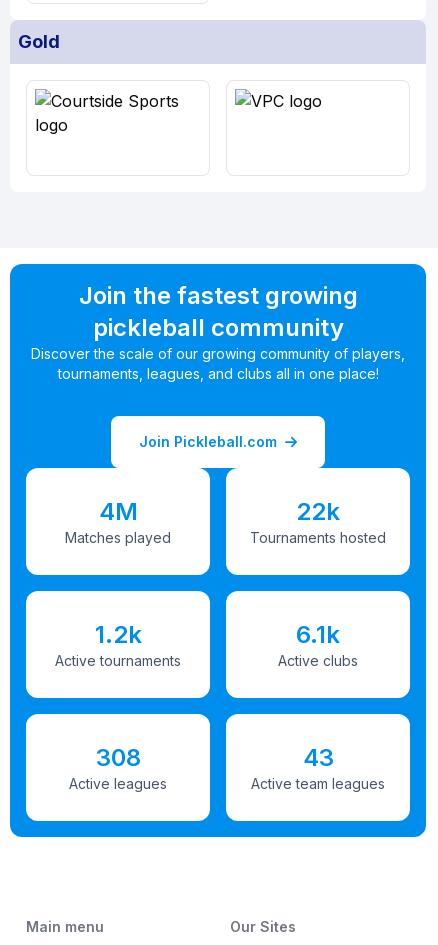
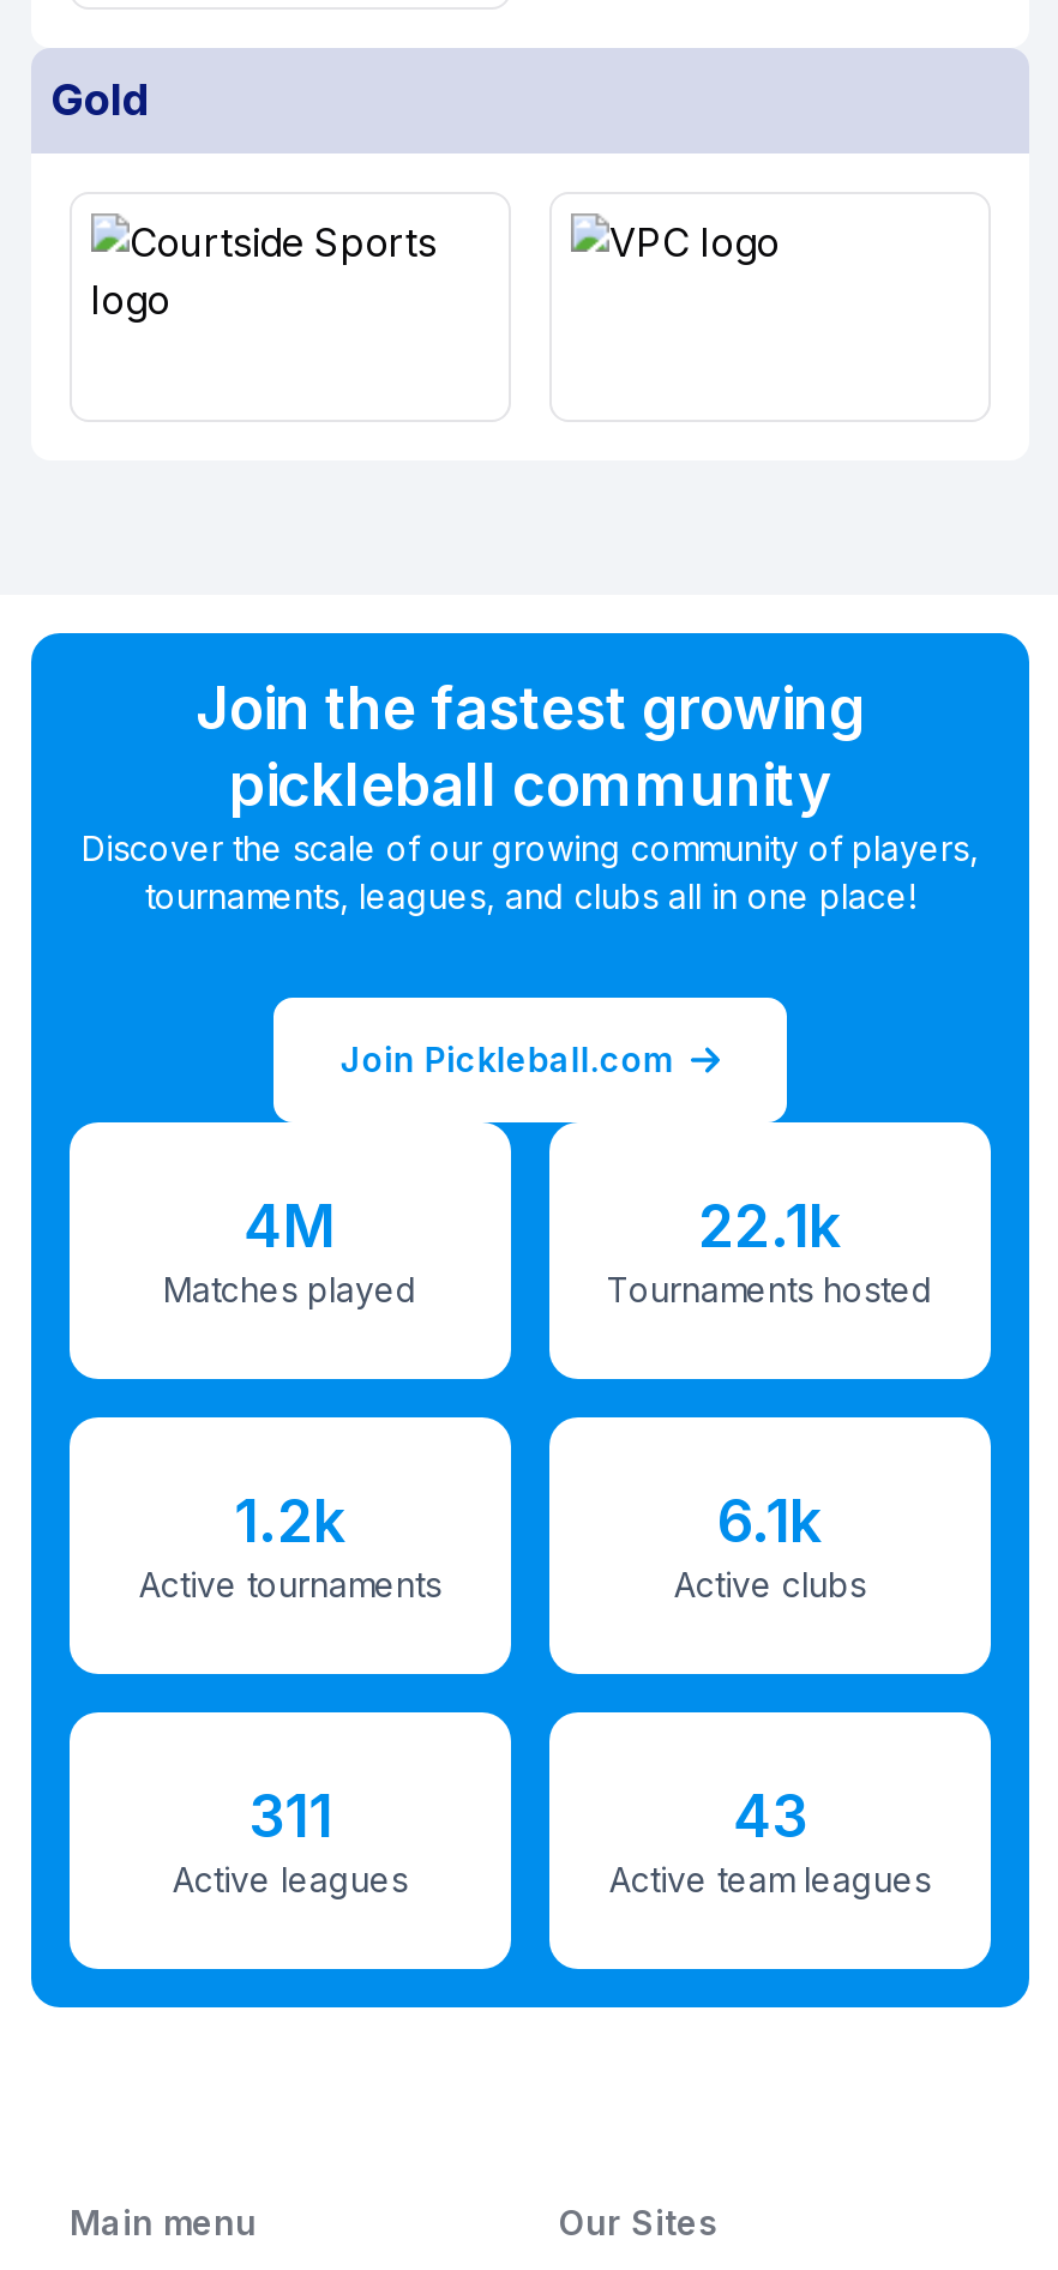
[296,496,340,525] 22k -> [698,1191,842,1260] 22.1k
[95,742,140,771] 308 -> [248,1781,332,1850] 311

